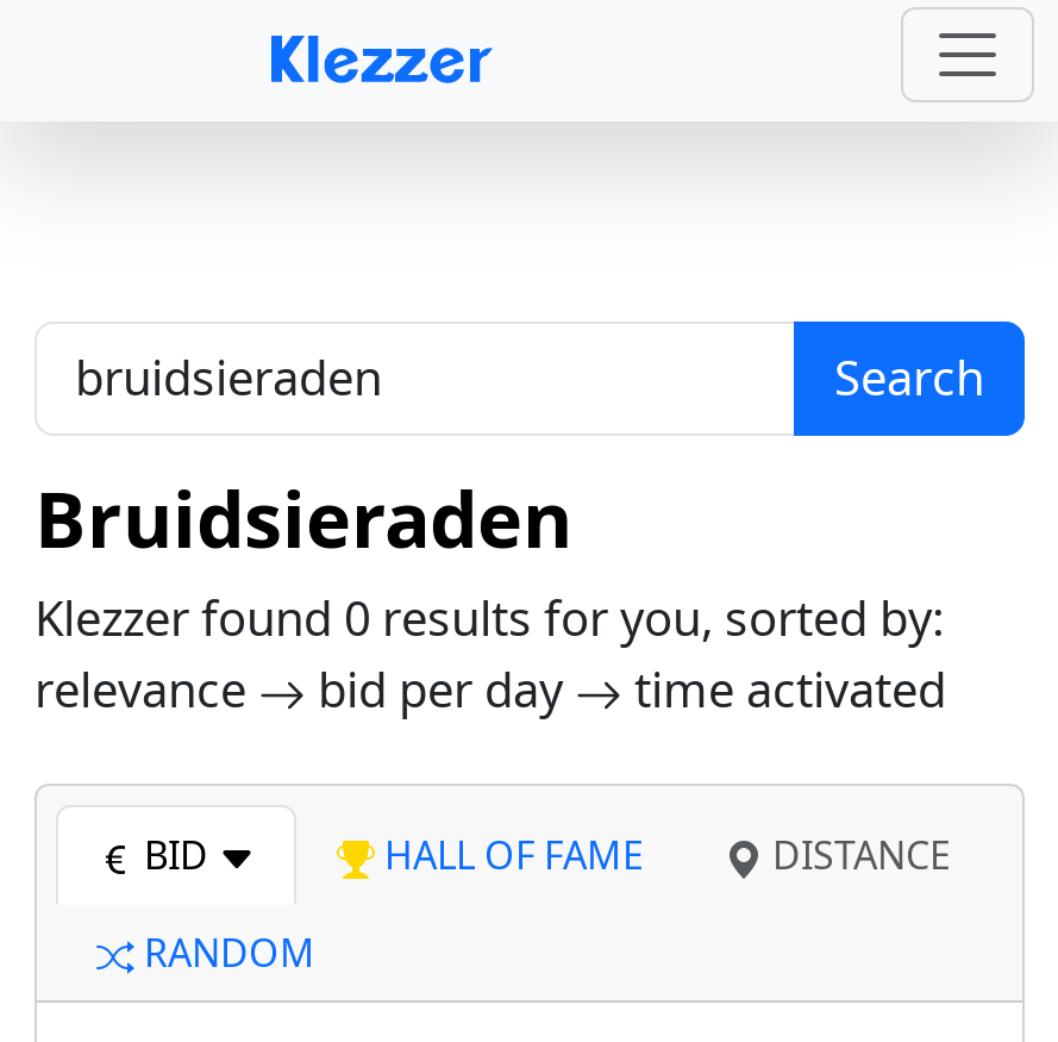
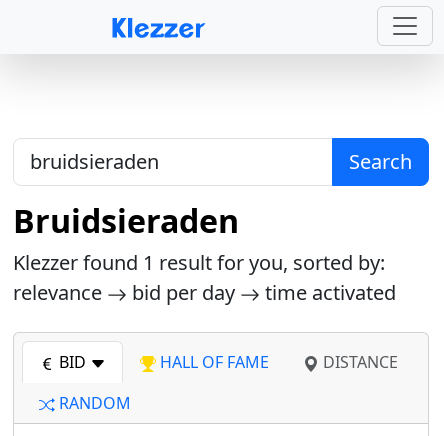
[35,586,944,650] Klezzer found 0 results for you, sorted by: -> [13,249,385,276] Klezzer found 1 result for you, sorted by:

